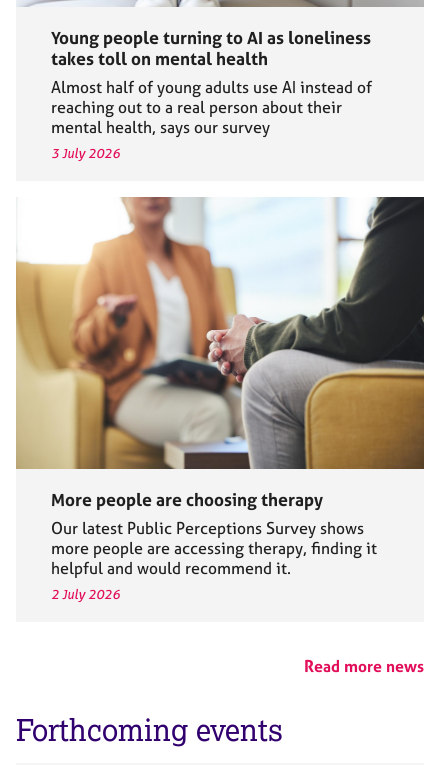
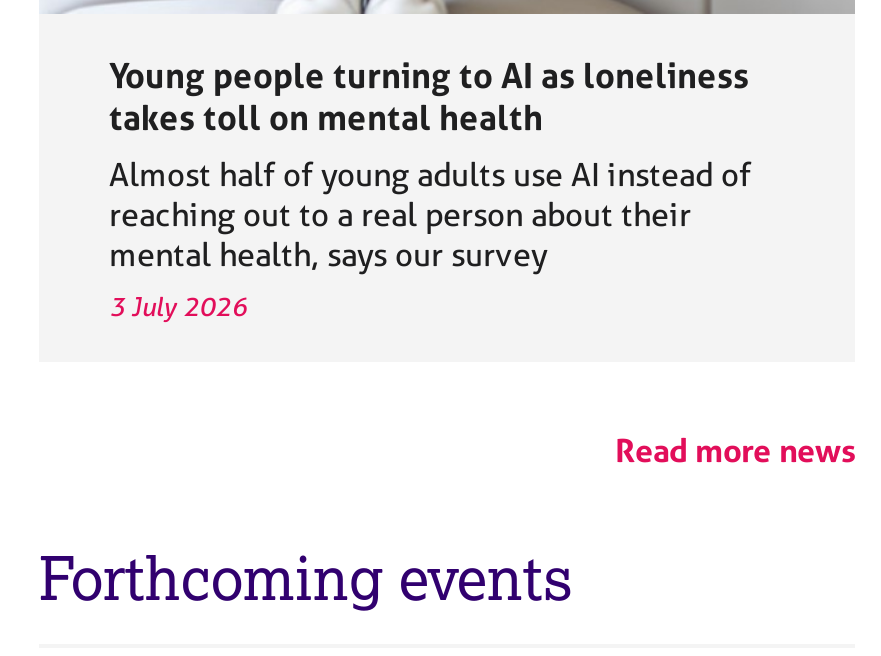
[15,196,425,602] [image] | More people are choosing therapy | Our latest Public Perceptions Survey shows | more people are accessing therapy, finding it | helpful and would recommend it. | 2 July 2026 -> none

